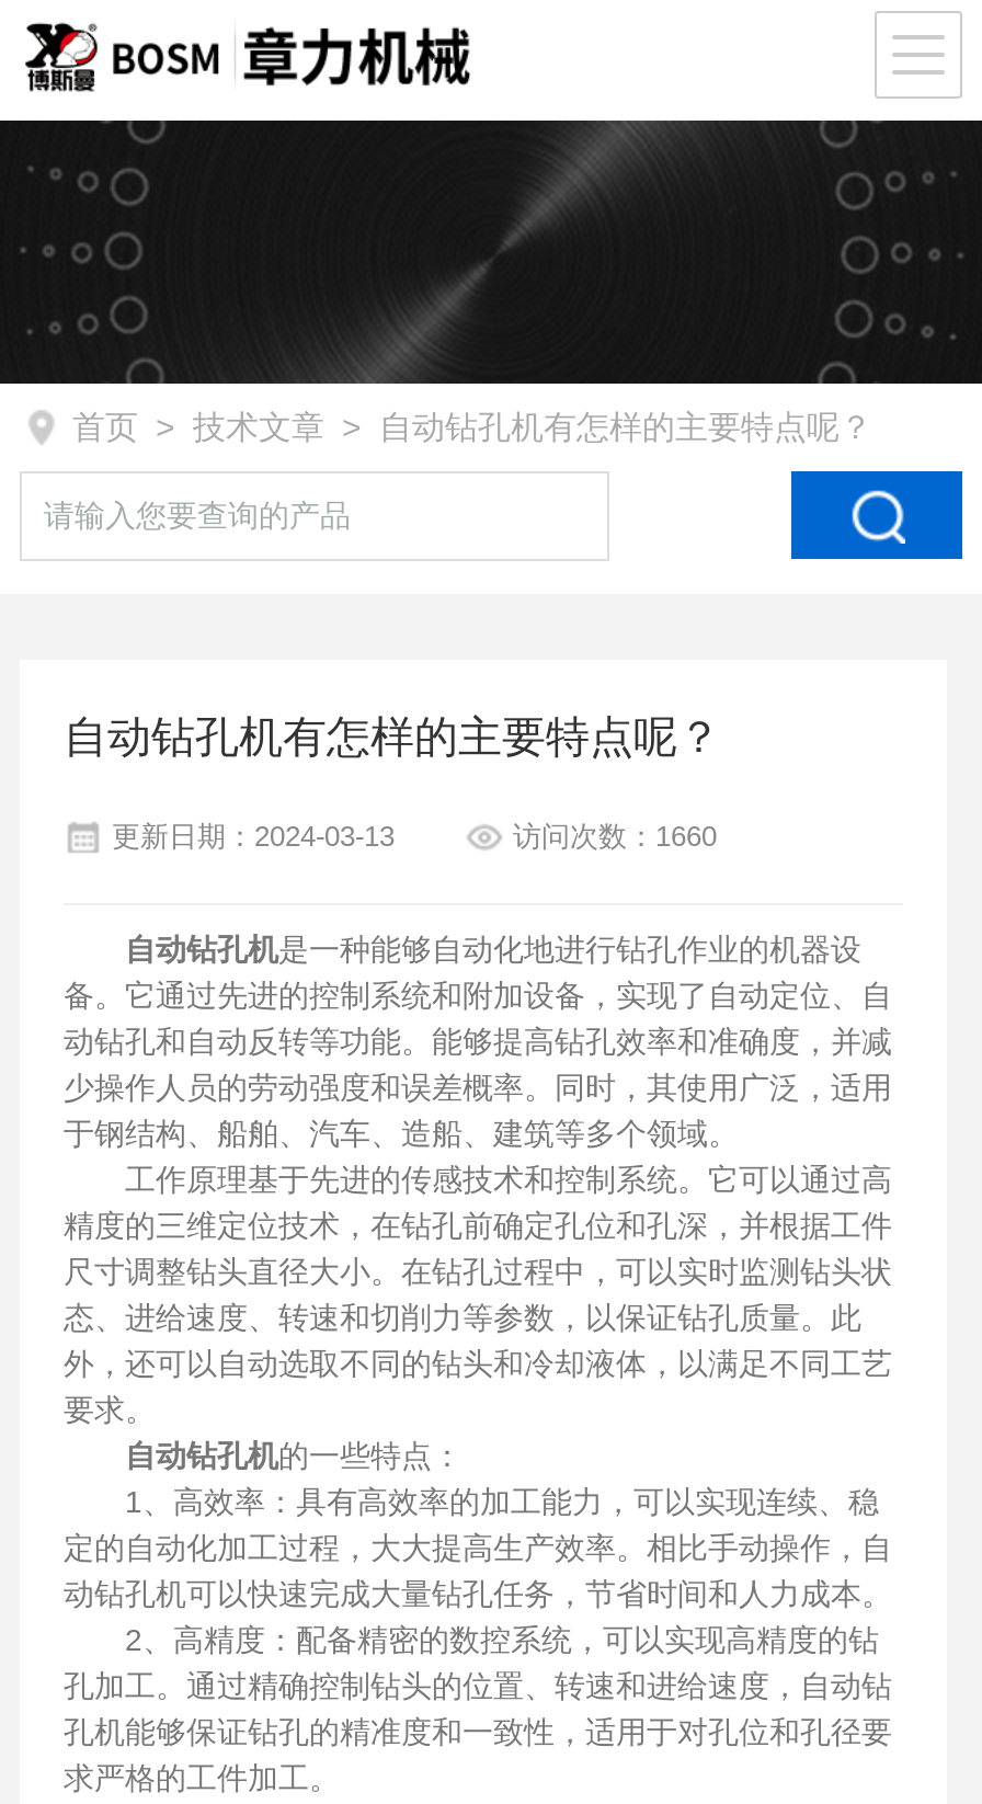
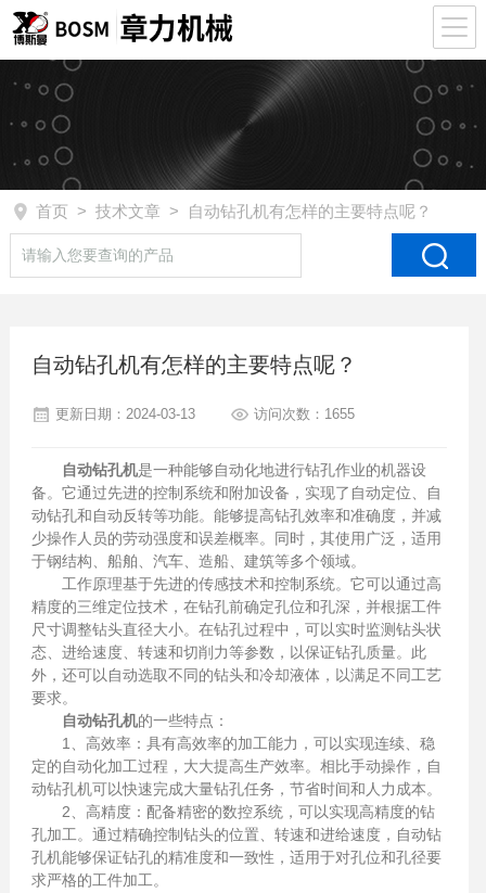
[513,820,717,853] 访问次数：1660 -> [254,406,355,422] 访问次数：1655

